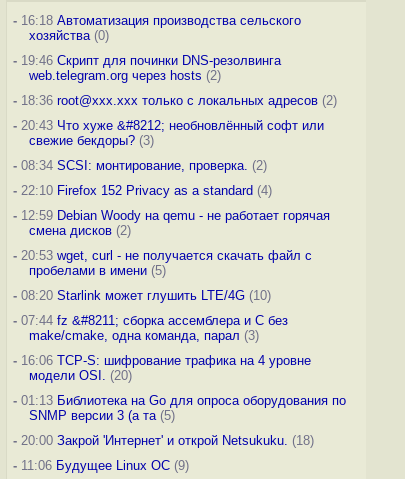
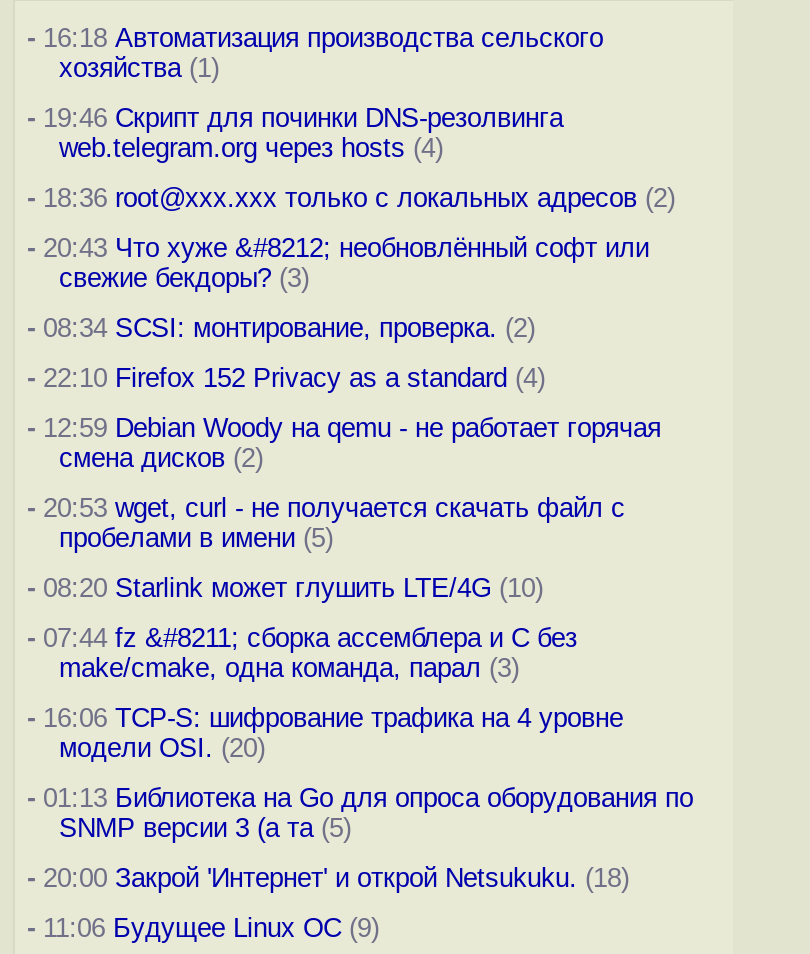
[29,28,109,43] хозяйства (0) -> [59,53,219,83] хозяйства (1)
[29,68,221,83] web.telegram.org через hosts (2) -> [59,133,443,163] web.telegram.org через hosts (4)

